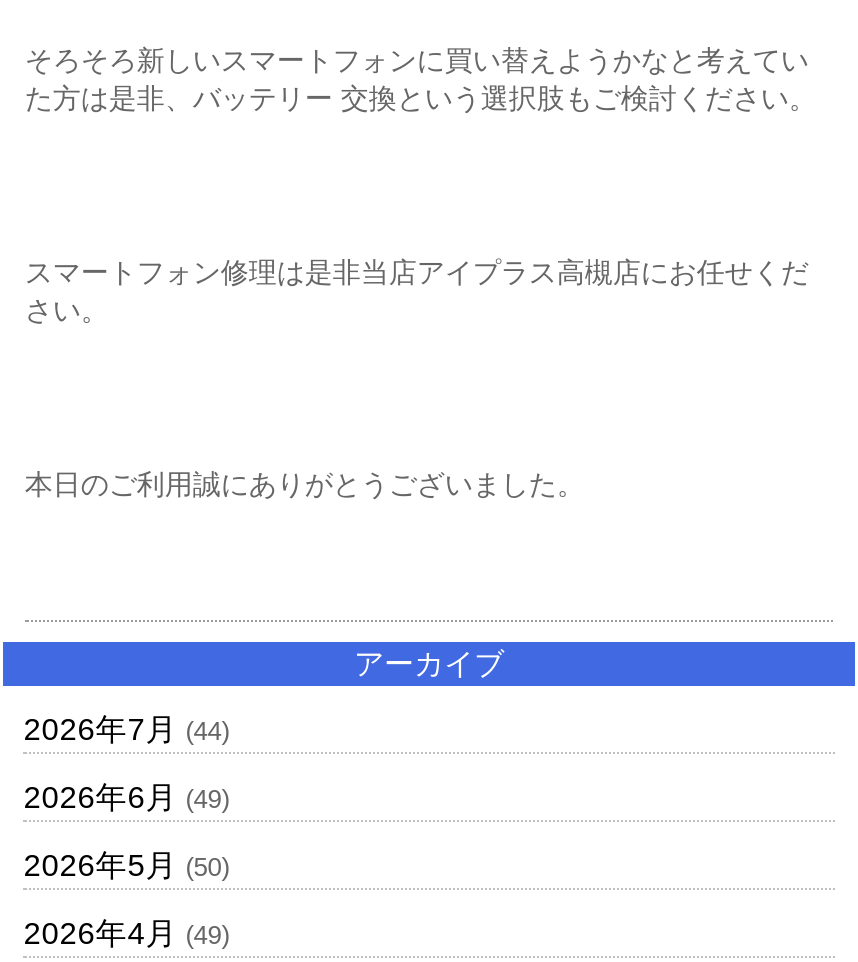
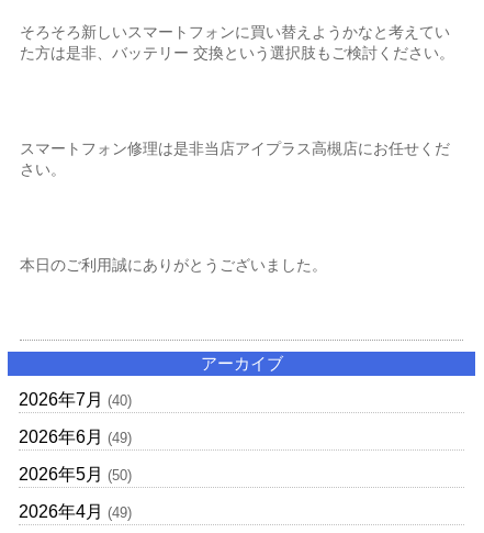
[23,712,229,746] 2026年7月(44) -> [19,390,132,409] 2026年7月(40)

